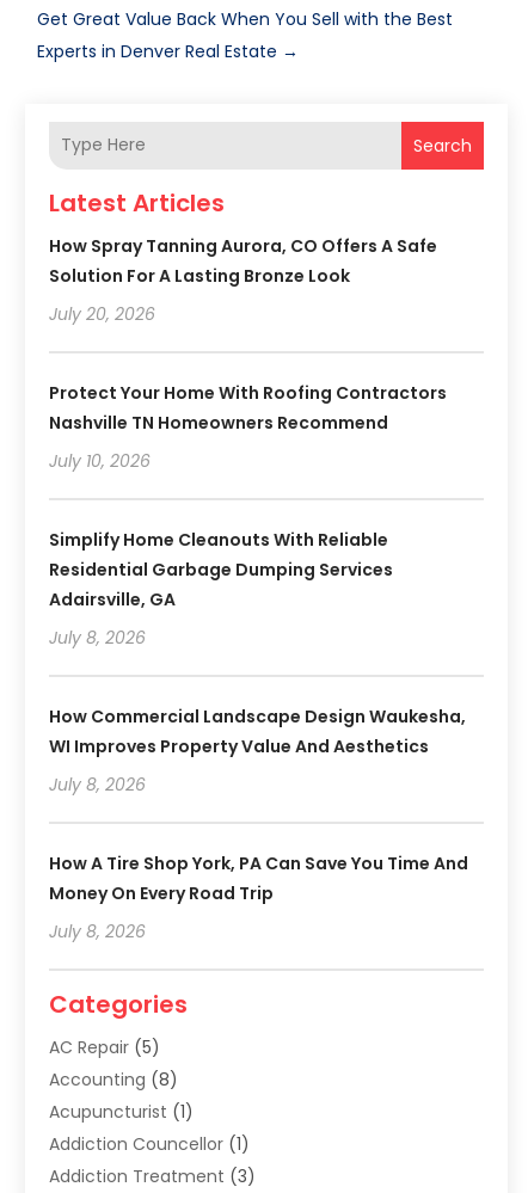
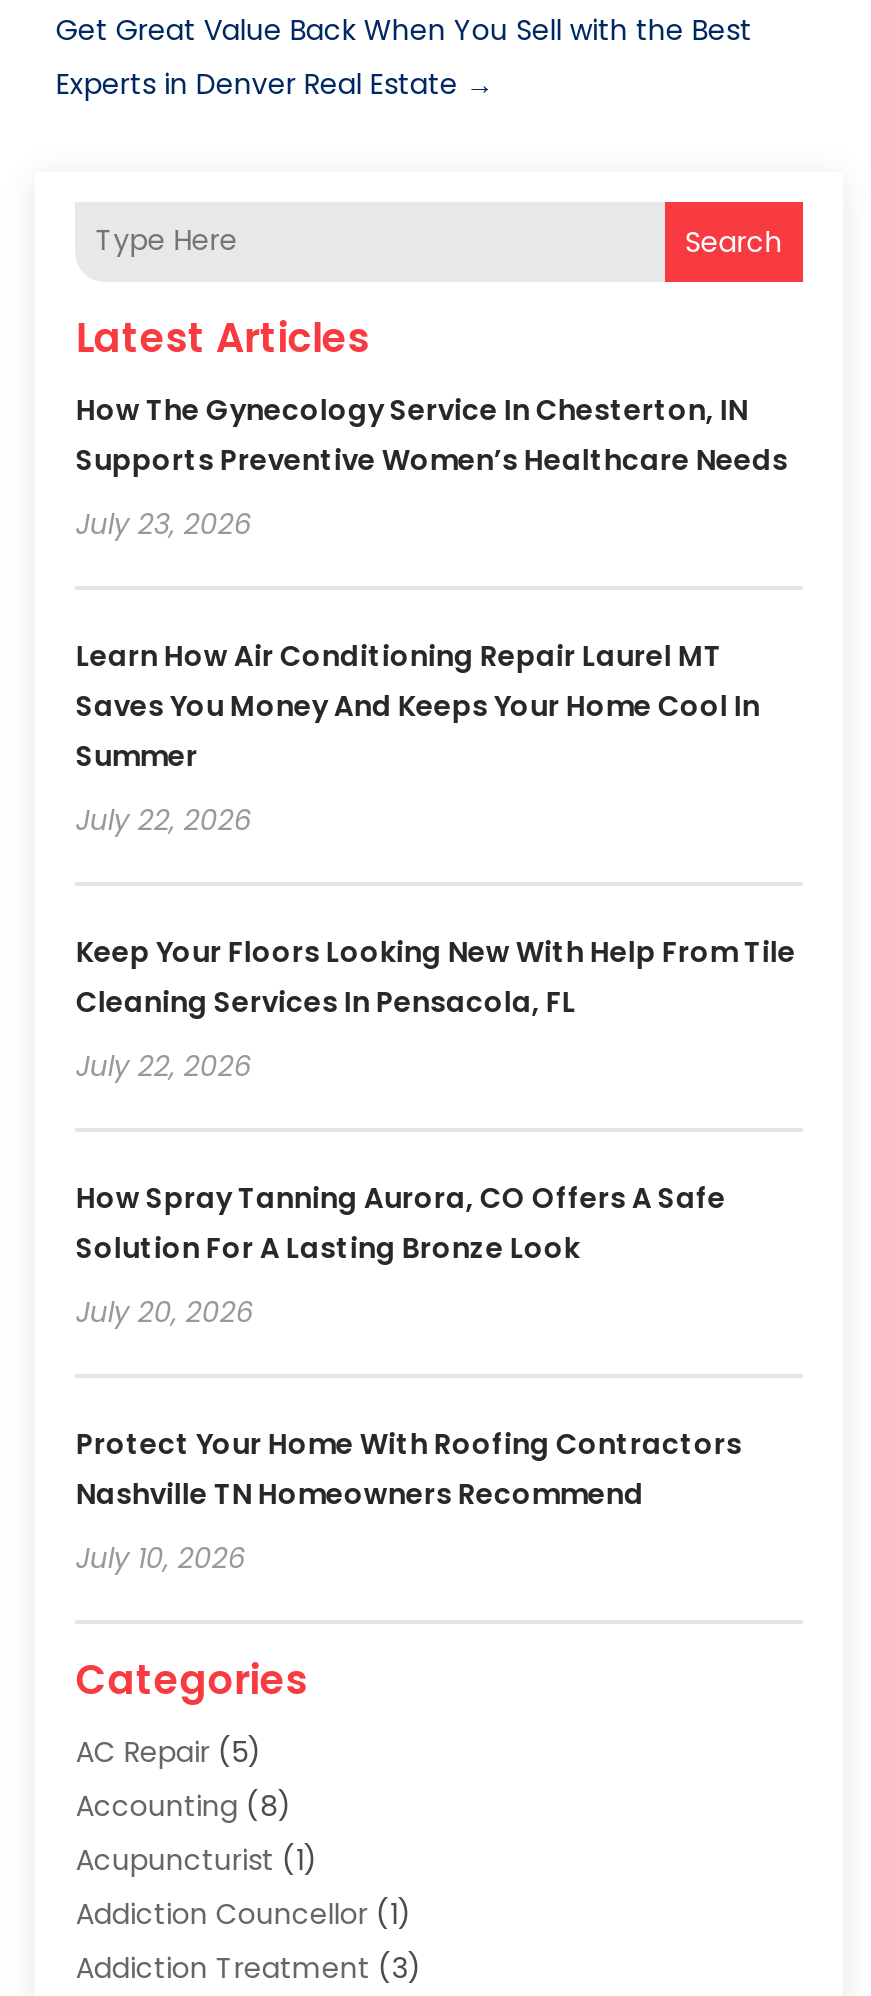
none -> [76,390,796,1086] How The Gynecology Service In Chesterton, IN | Supports Preventive Women’s Healthcare Needs | July 23, 2026 | Learn How Air Conditioning Repair Laurel MT | Saves You Money And Keeps Your Home Cool In | Summer | July 22, 2026 | Keep Your Floors Looking New With Help From Tile | Cleaning Services In Pensacola, FL | July 22, 2026
moved [49,234,447,473] -> [76,1178,742,1578]: How Spray Tanning Aurora, CO Offers A Safe | Solution For A Lasting Bronze Look | July 20, 2026 | Protect Your Home With Roofing Contractors | Nashville TN Homeowners Recommend | July 10, 2026
[49,528,469,943] Simplify Home Cleanouts With Reliable | Residential Garbage Dumping Services | Adairsville, GA | July 8, 2026 | How Commercial Landscape Design Waukesha, | WI Improves Property Value And Aesthetics | July 8, 2026 | How A Tire Shop York, PA Can Save You Time And | Money On Every Road Trip | July 8, 2026 -> none

